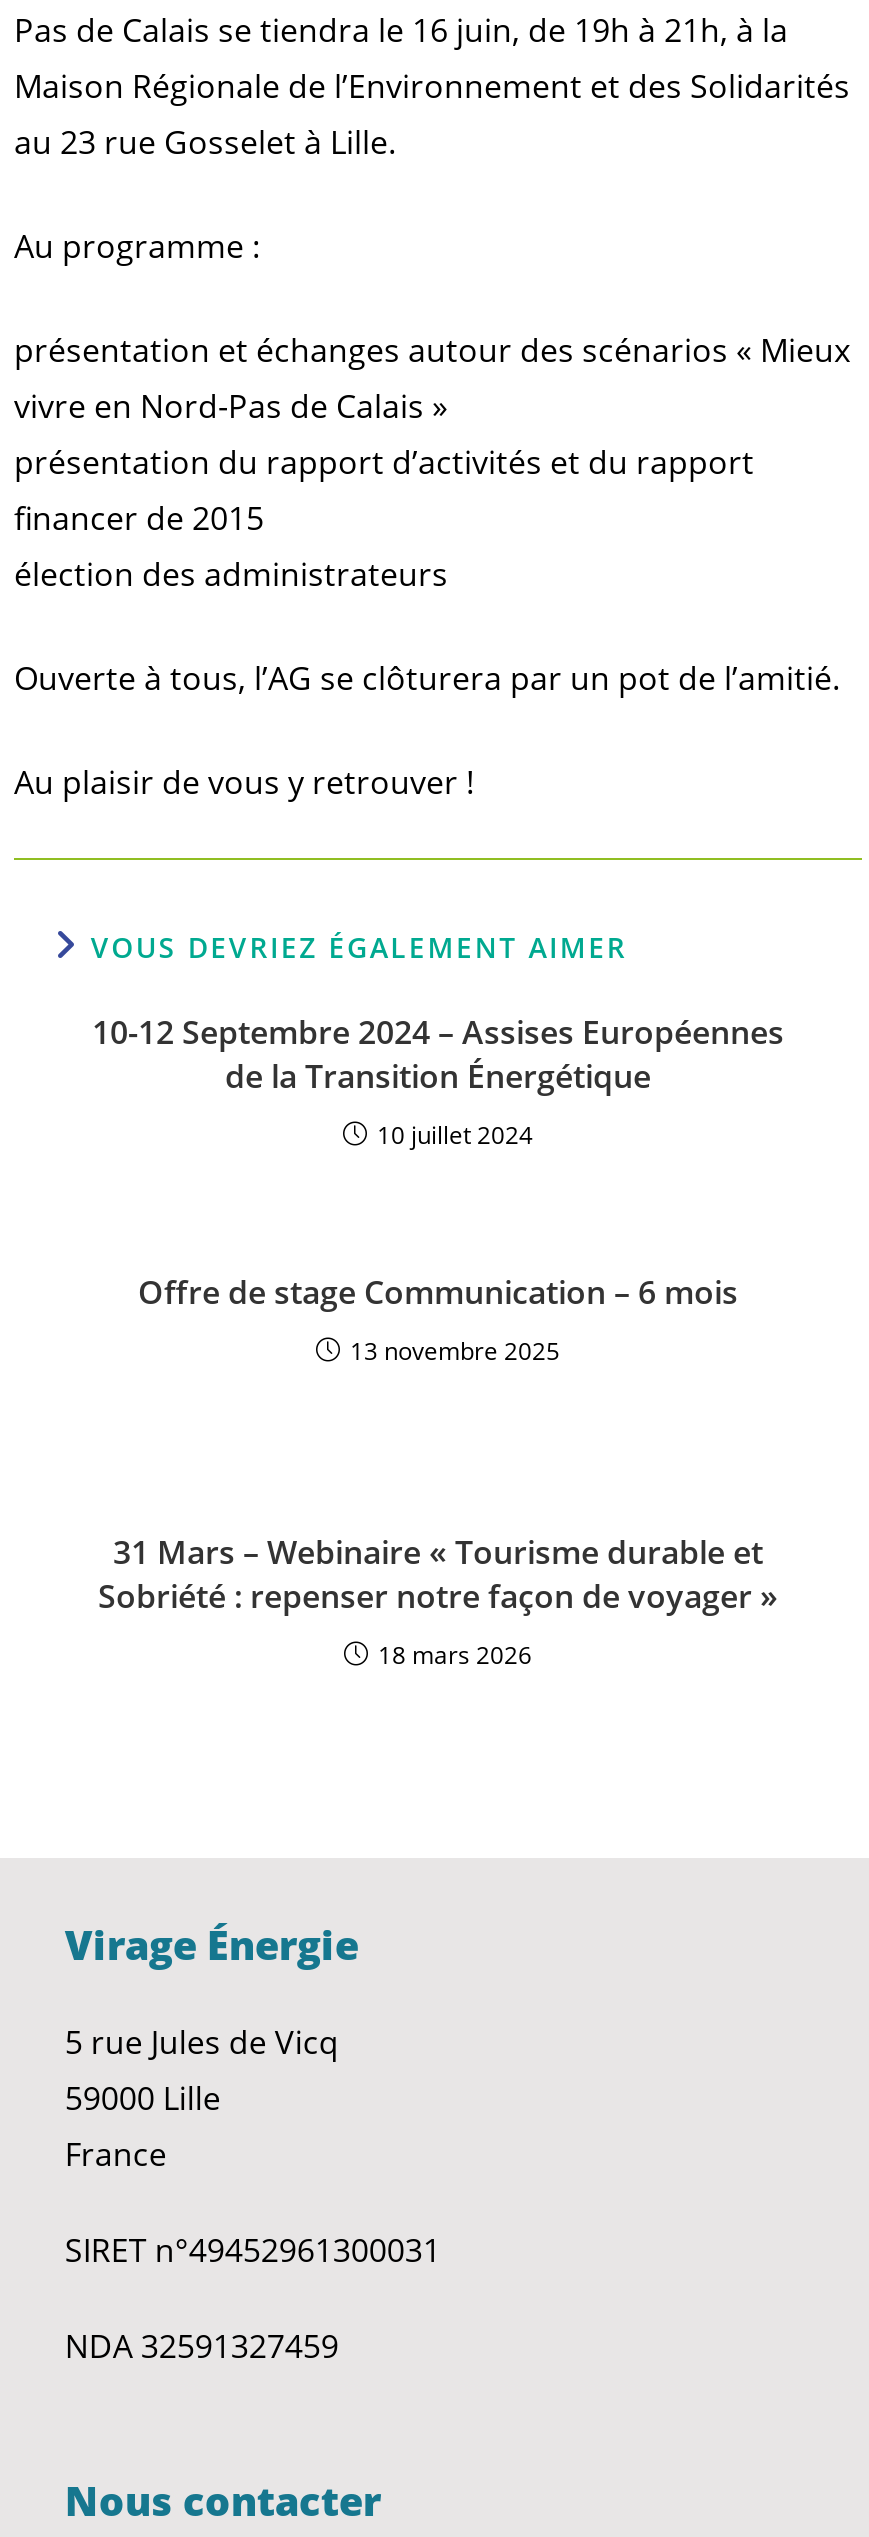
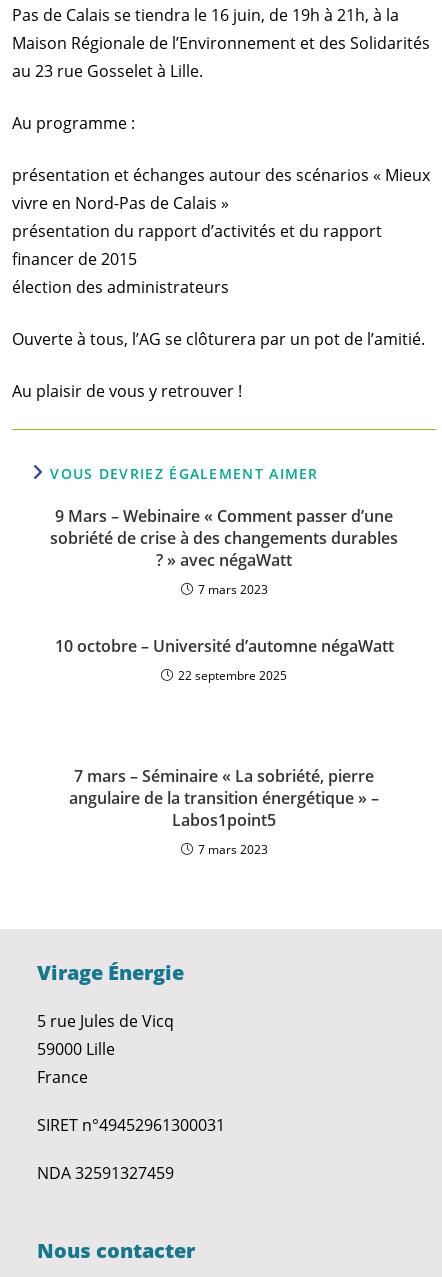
[92,1010,784,1098] 10-12 Septembre 2024 – Assises Européennes | de la Transition Énergétique -> [50,505,398,571] 9 Mars – Webinaire « Comment passer d’une | sobriété de crise à des changements durables | ? » avec négaWatt
[377,1118,533,1152] 10 juillet 2024 -> [197,581,267,598] 7 mars 2023
[138,1270,738,1314] Offre de stage Communication – 6 mois -> [54,635,393,657] 10 octobre – Université d’automne négaWatt
[350,1334,560,1368] 13 novembre 2025 -> [178,667,287,684] 22 septembre 2025
[98,1530,778,1618] 31 Mars – Webinaire « Tourisme durable et | Sobriété : repenser notre façon de voyager » -> [69,765,379,831] 7 mars – Séminaire « La sobriété, pierre | angulaire de la transition énergétique » – | Labos1point5
[378,1638,532,1672] 18 mars 2026 -> [197,841,267,858] 7 mars 2023

